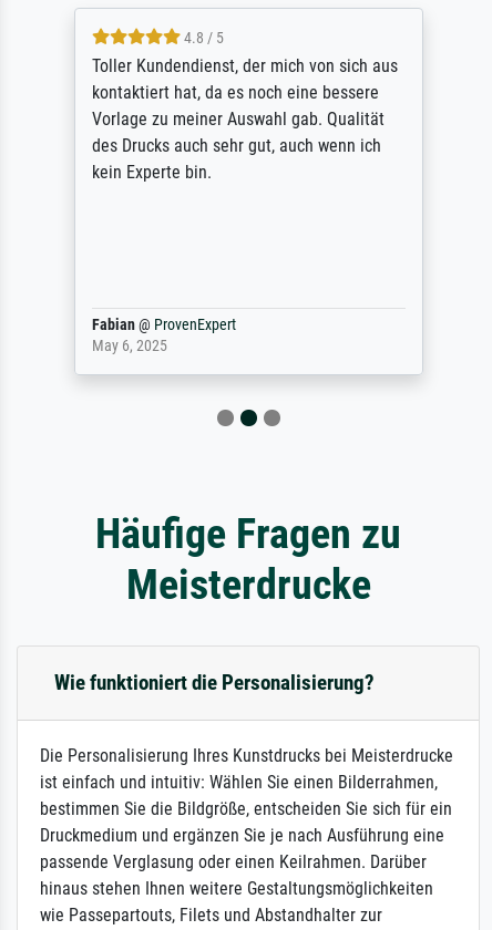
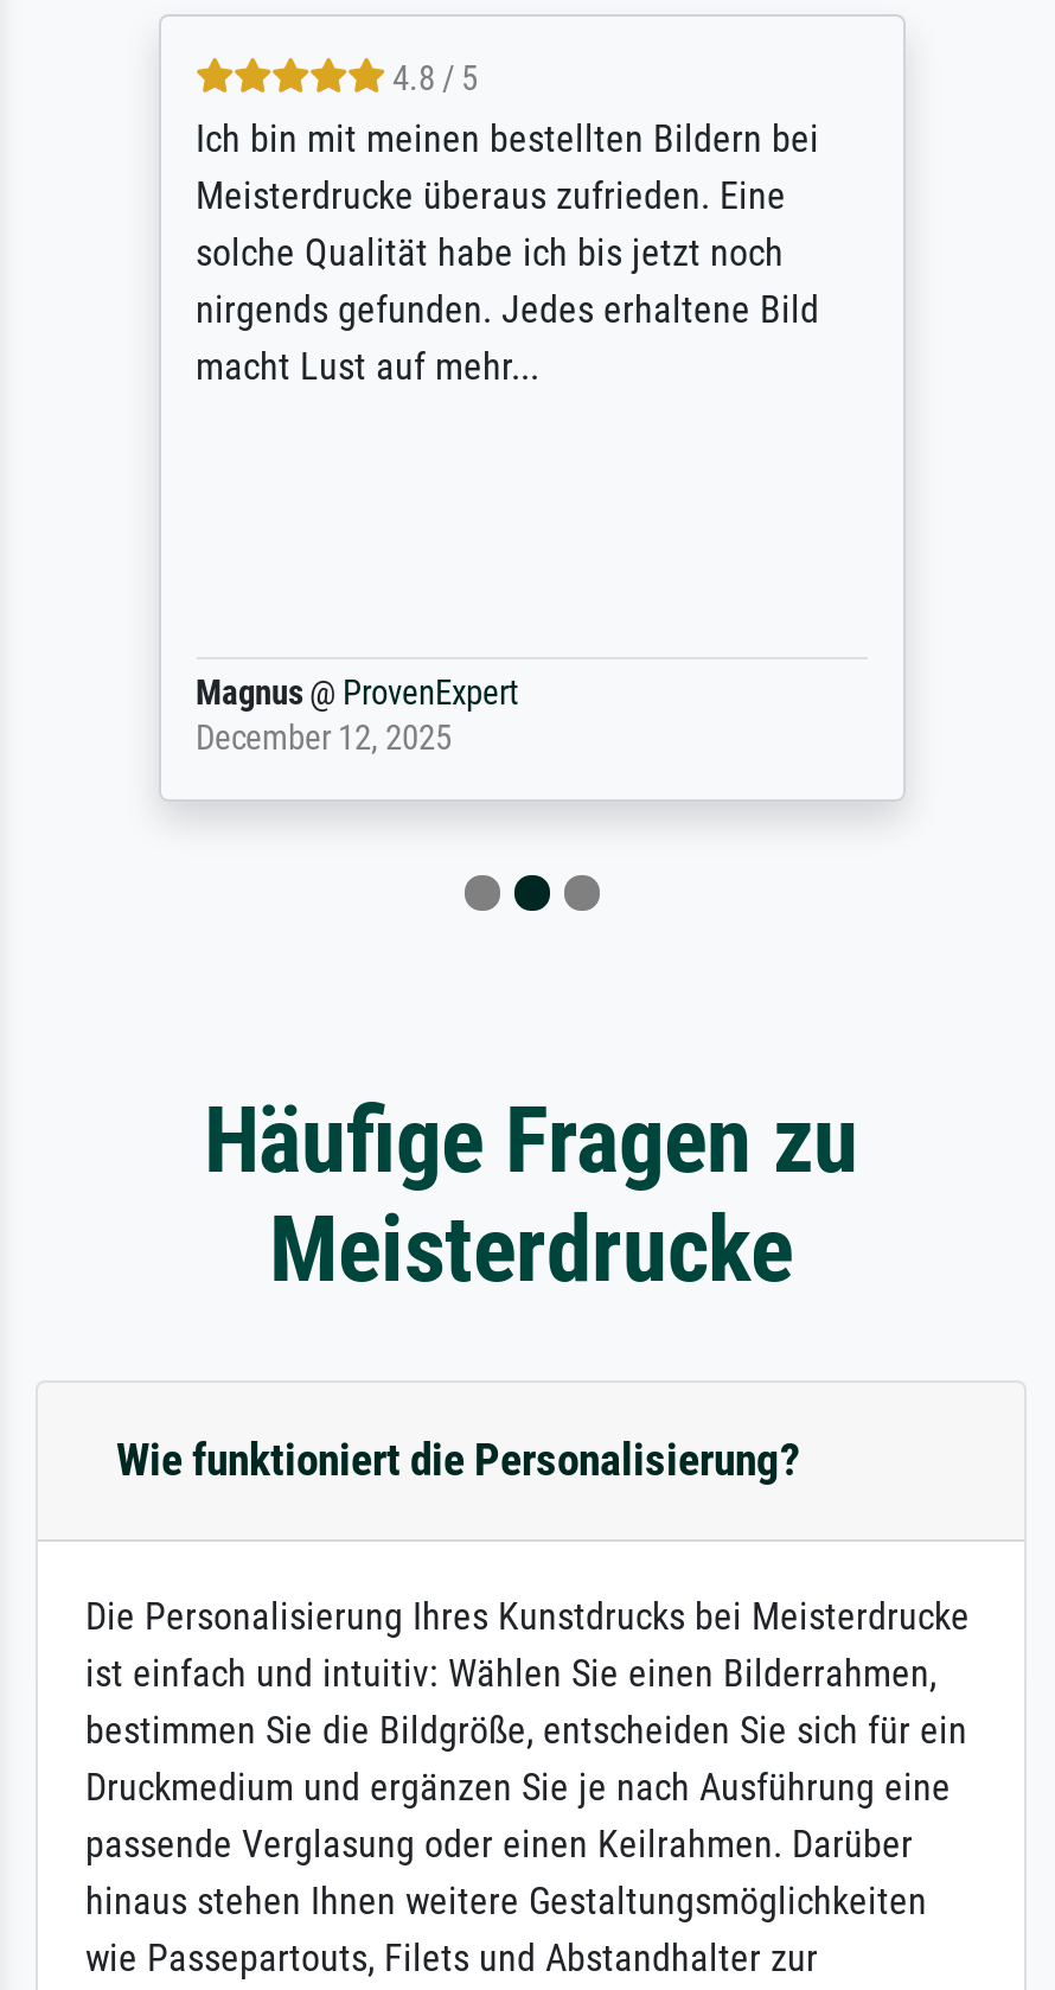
[91,55,397,183] Toller Kundendienst, der mich von sich aus | kontaktiert hat, da es noch eine bessere | Vorlage zu meiner Auswahl gab. Qualität | des Drucks auch sehr gut, auch wenn ich | kein Experte bin. -> [196,116,819,389] Ich bin mit meinen bestellten Bildern bei | Meisterdrucke überaus zufrieden. Eine | solche Qualität habe ich bis jetzt noch | nirgends gefunden. Jedes erhaltene Bild | macht Lust auf mehr...
[91,316,235,356] Fabian @ ProvenExpert | May 6, 2025 -> [196,674,518,759] Magnus @ ProvenExpert | December 12, 2025

